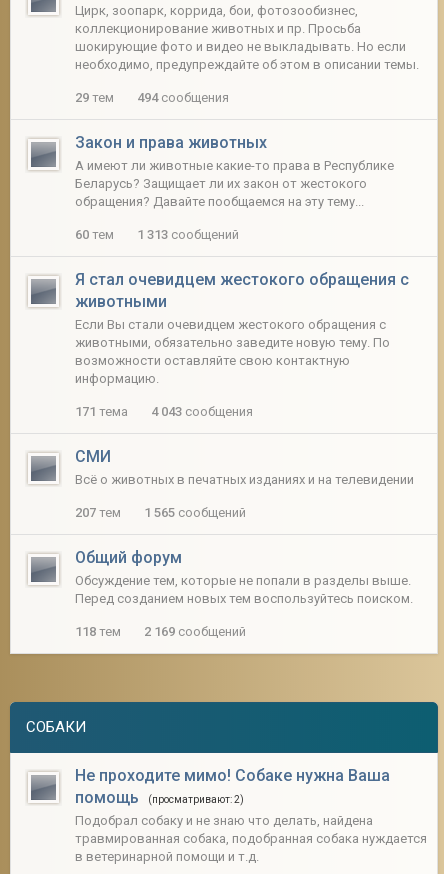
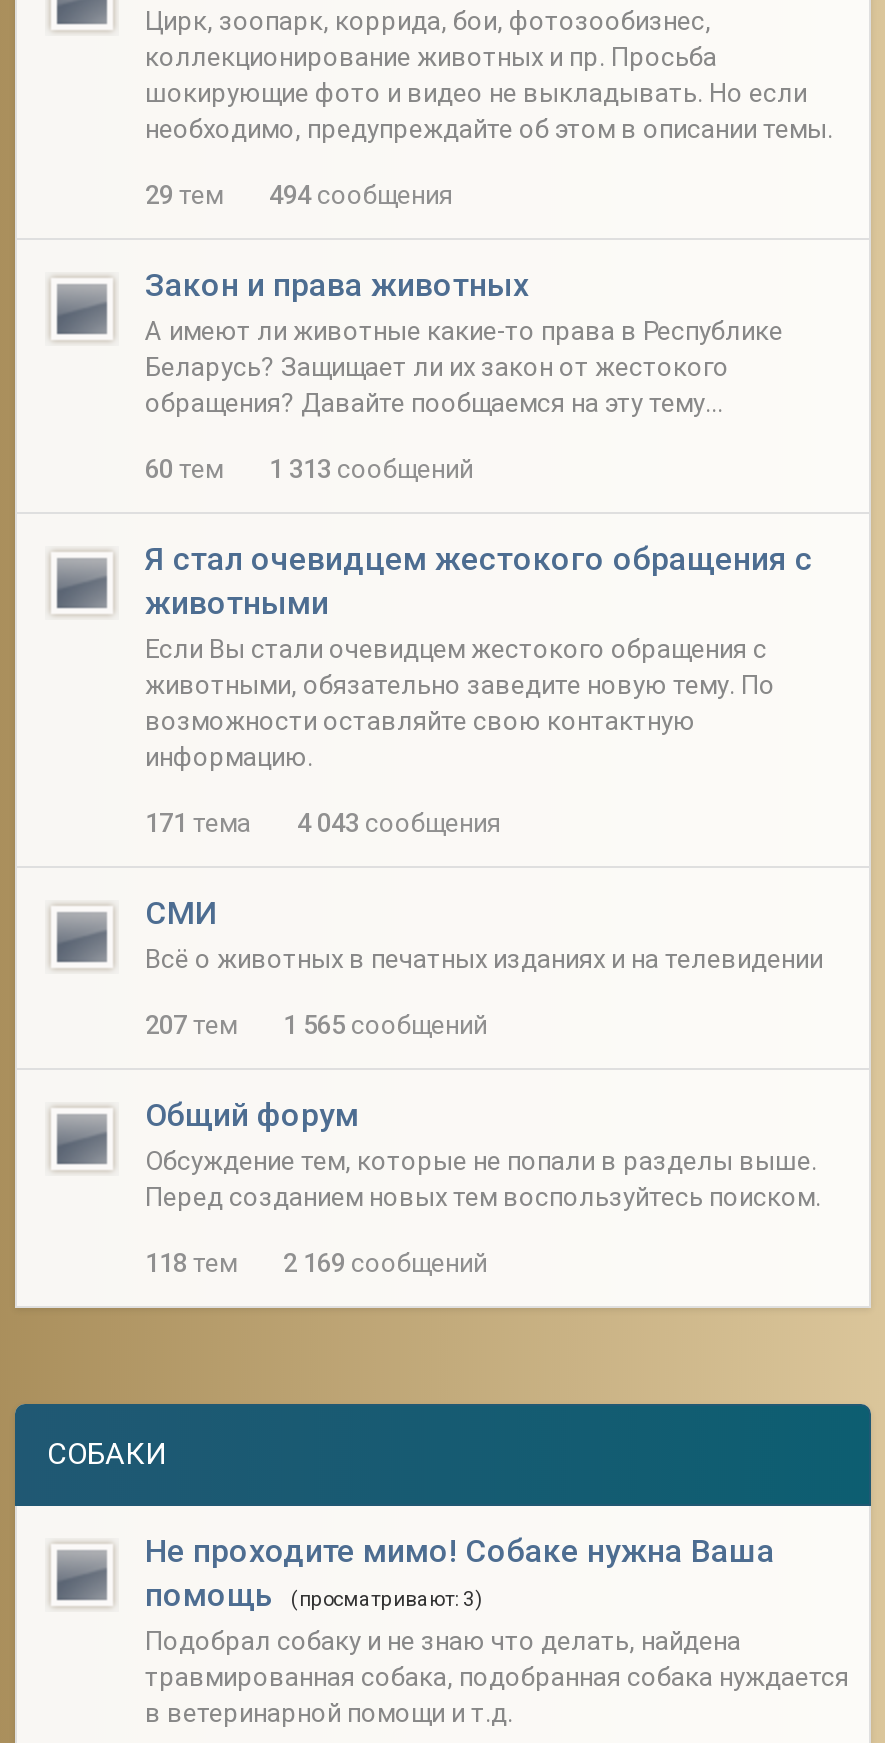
[148,794,244,805] (просматривают: 2) -> [291,1587,483,1609] (просматривают: 3)

